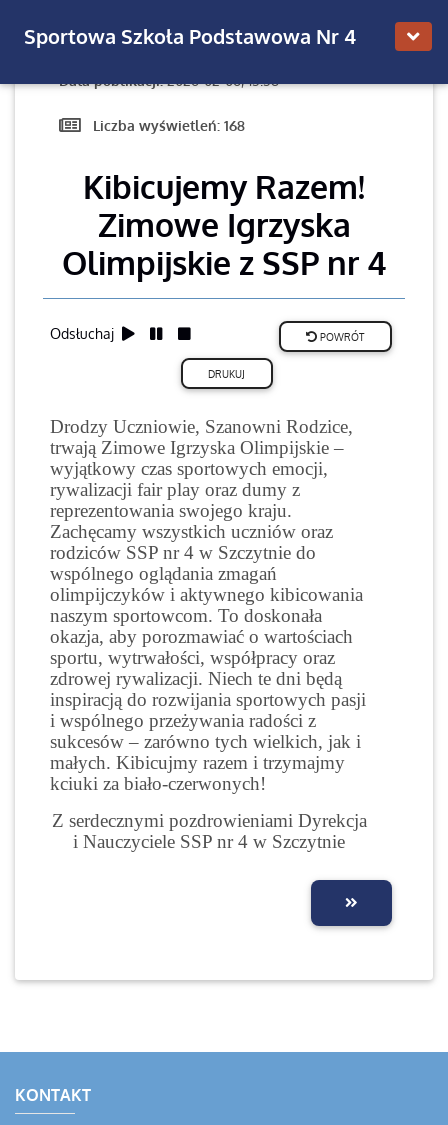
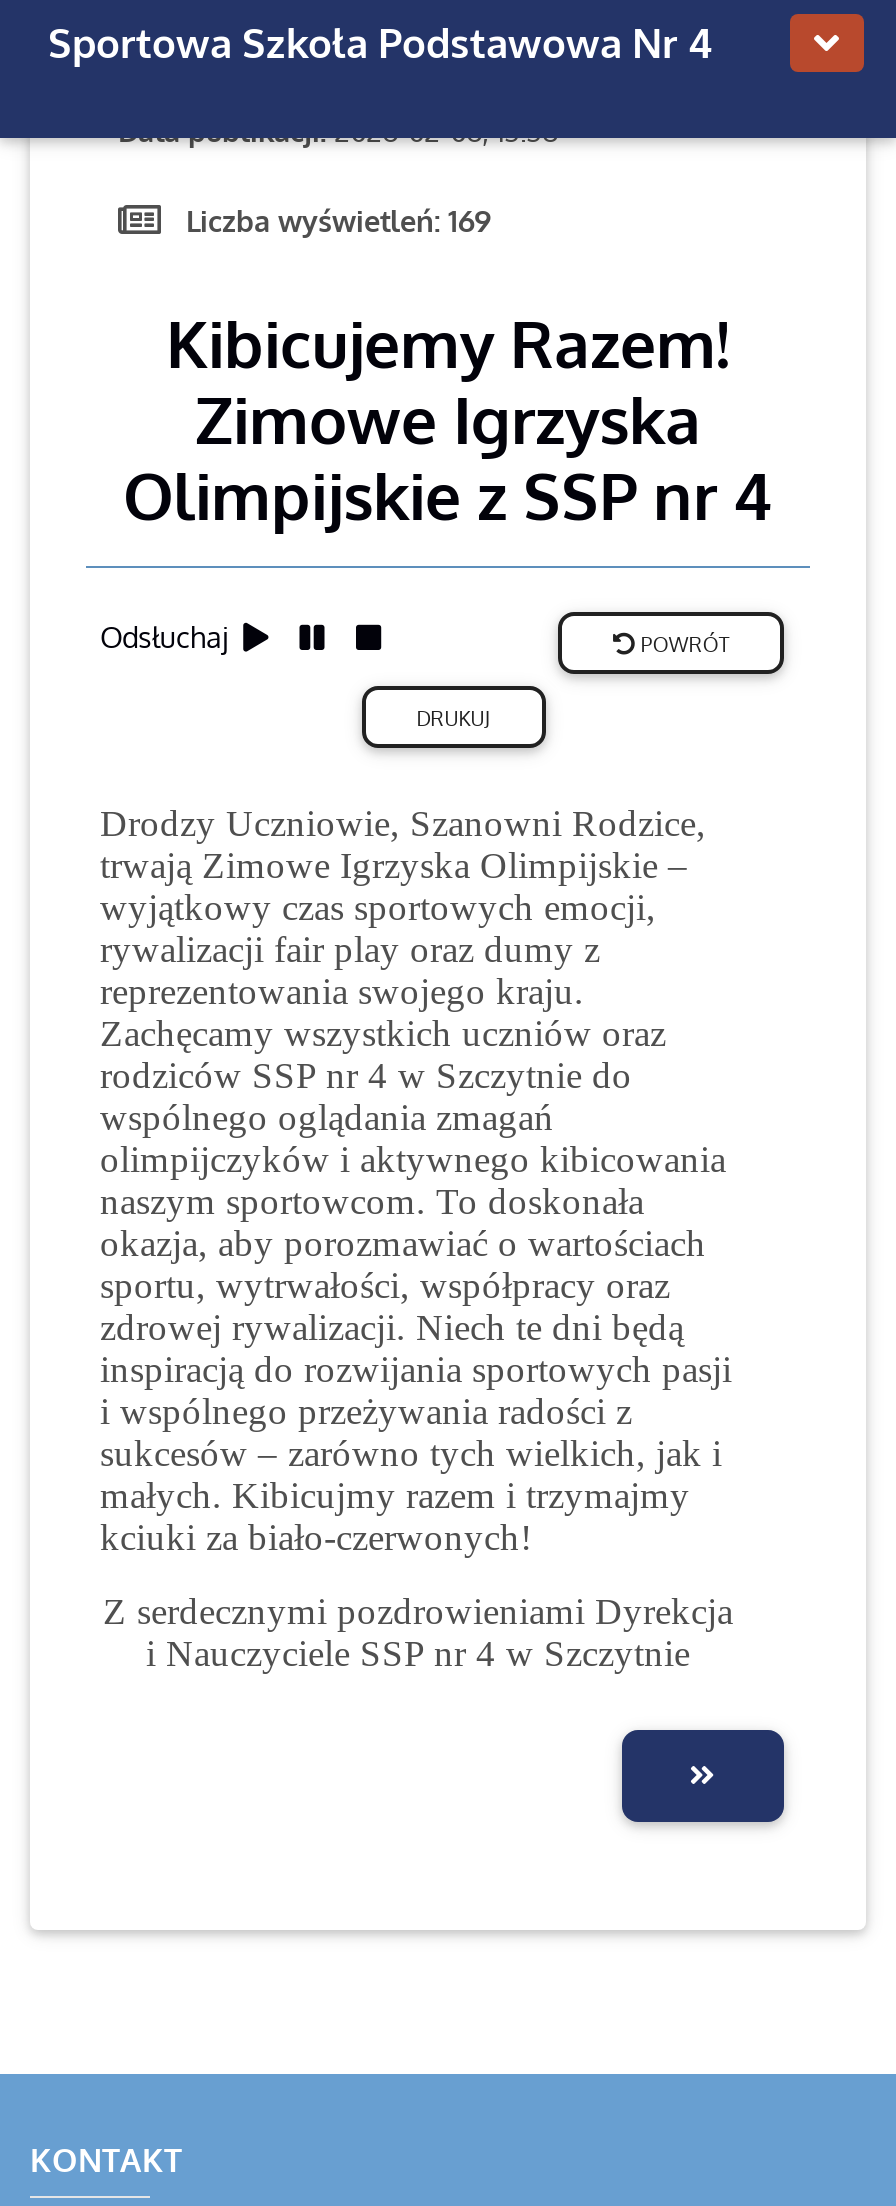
[89,116,245,134] Liczba wyświetleń: 168 -> [178,202,490,238] Liczba wyświetleń: 169

